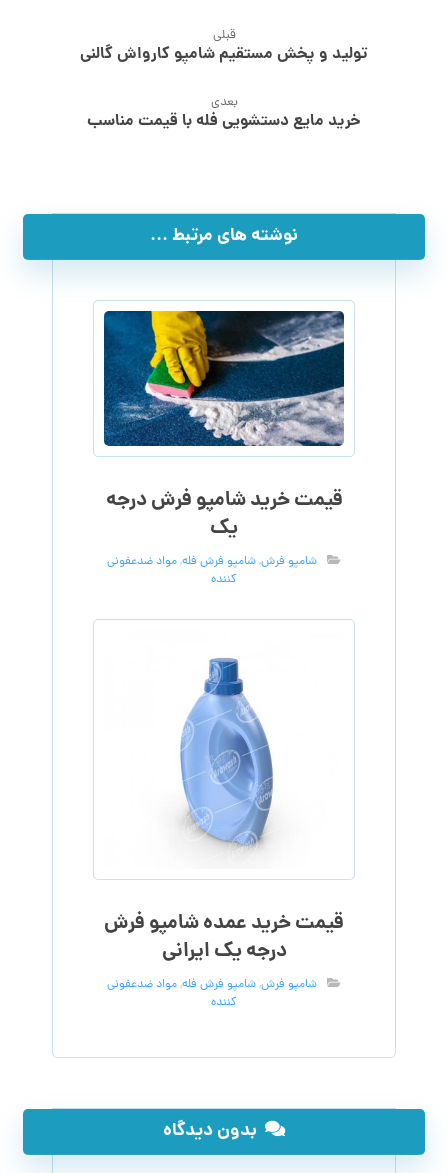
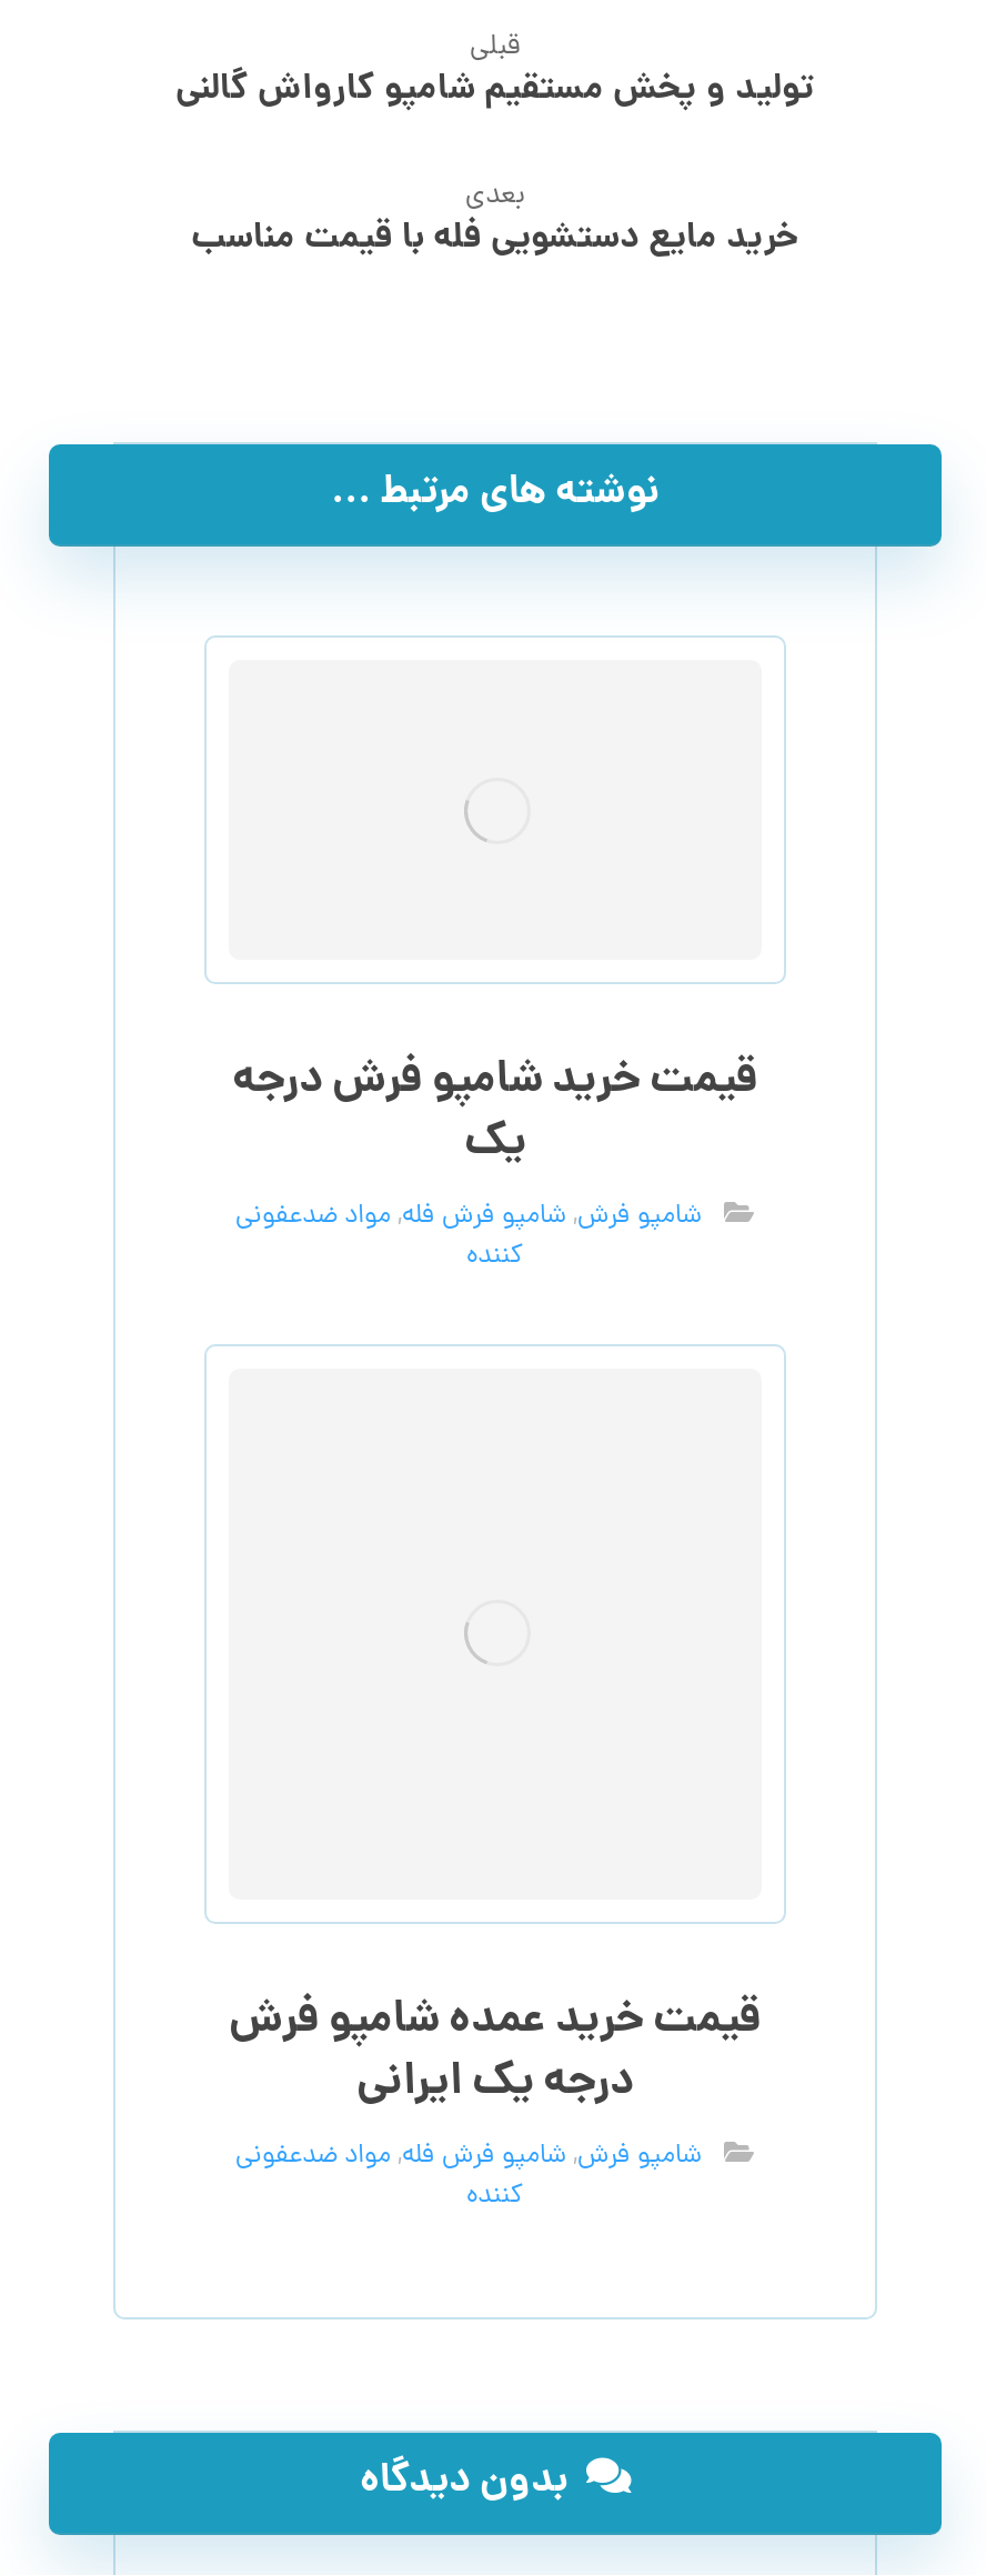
[103,310,345,447] [image] -> none
[180,658,273,849] [image] -> none

